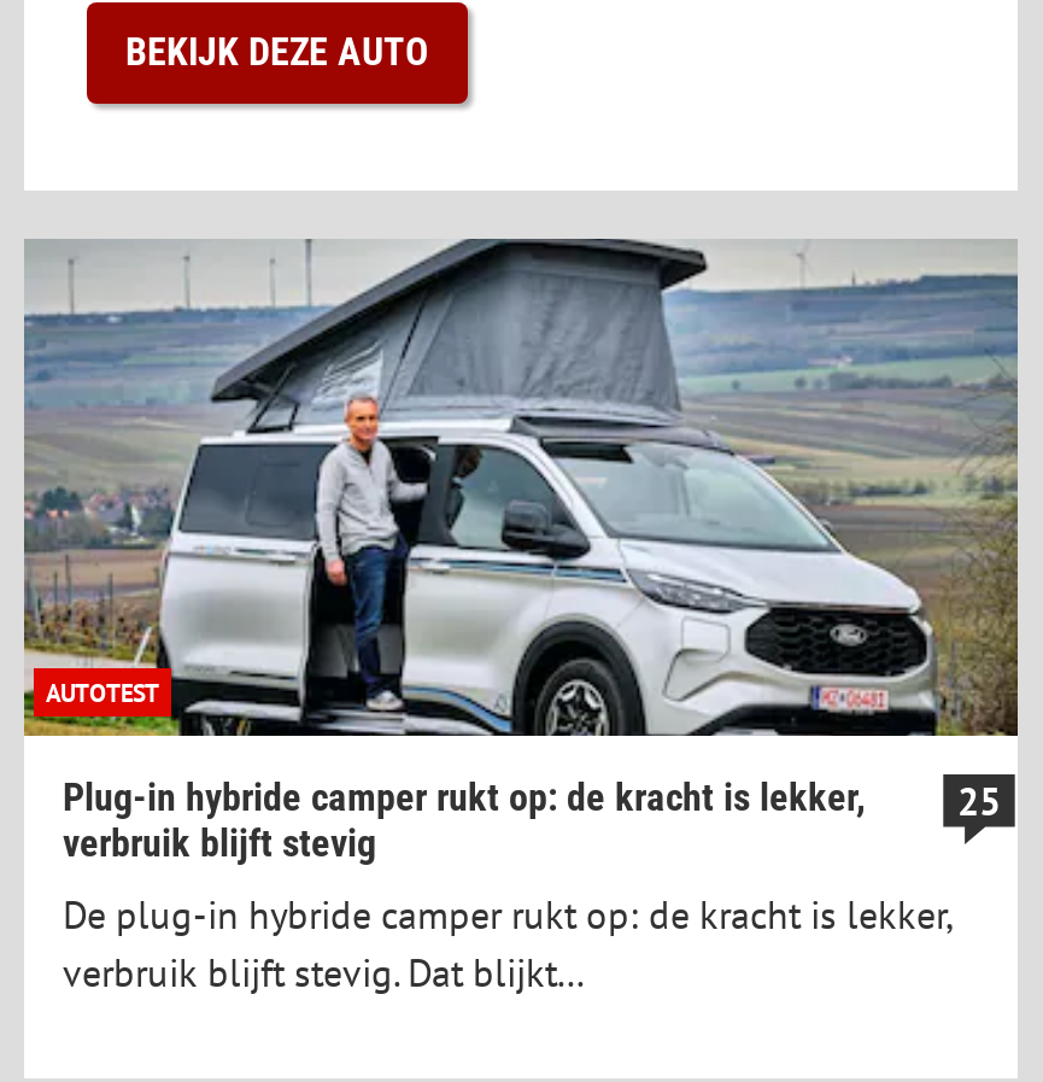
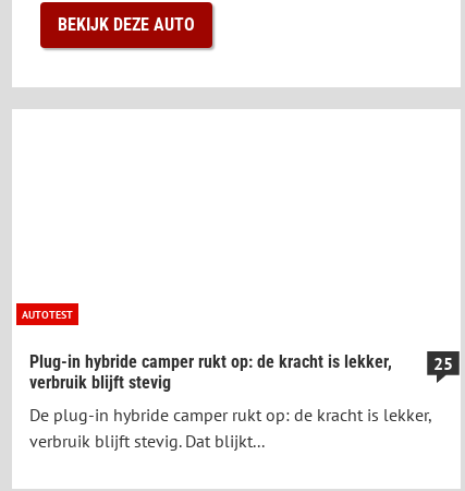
[22,236,1020,738] [image] -> none

